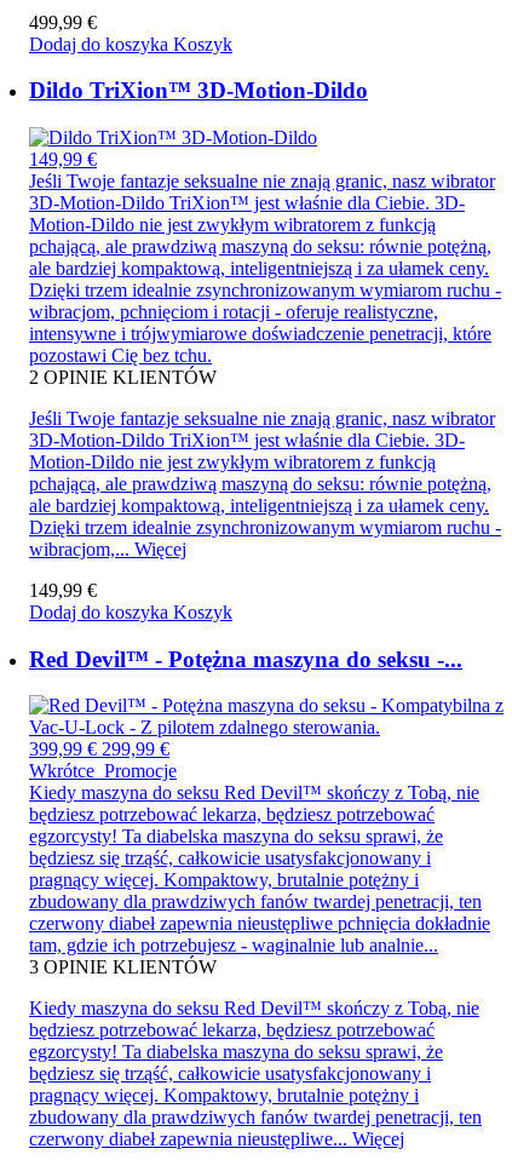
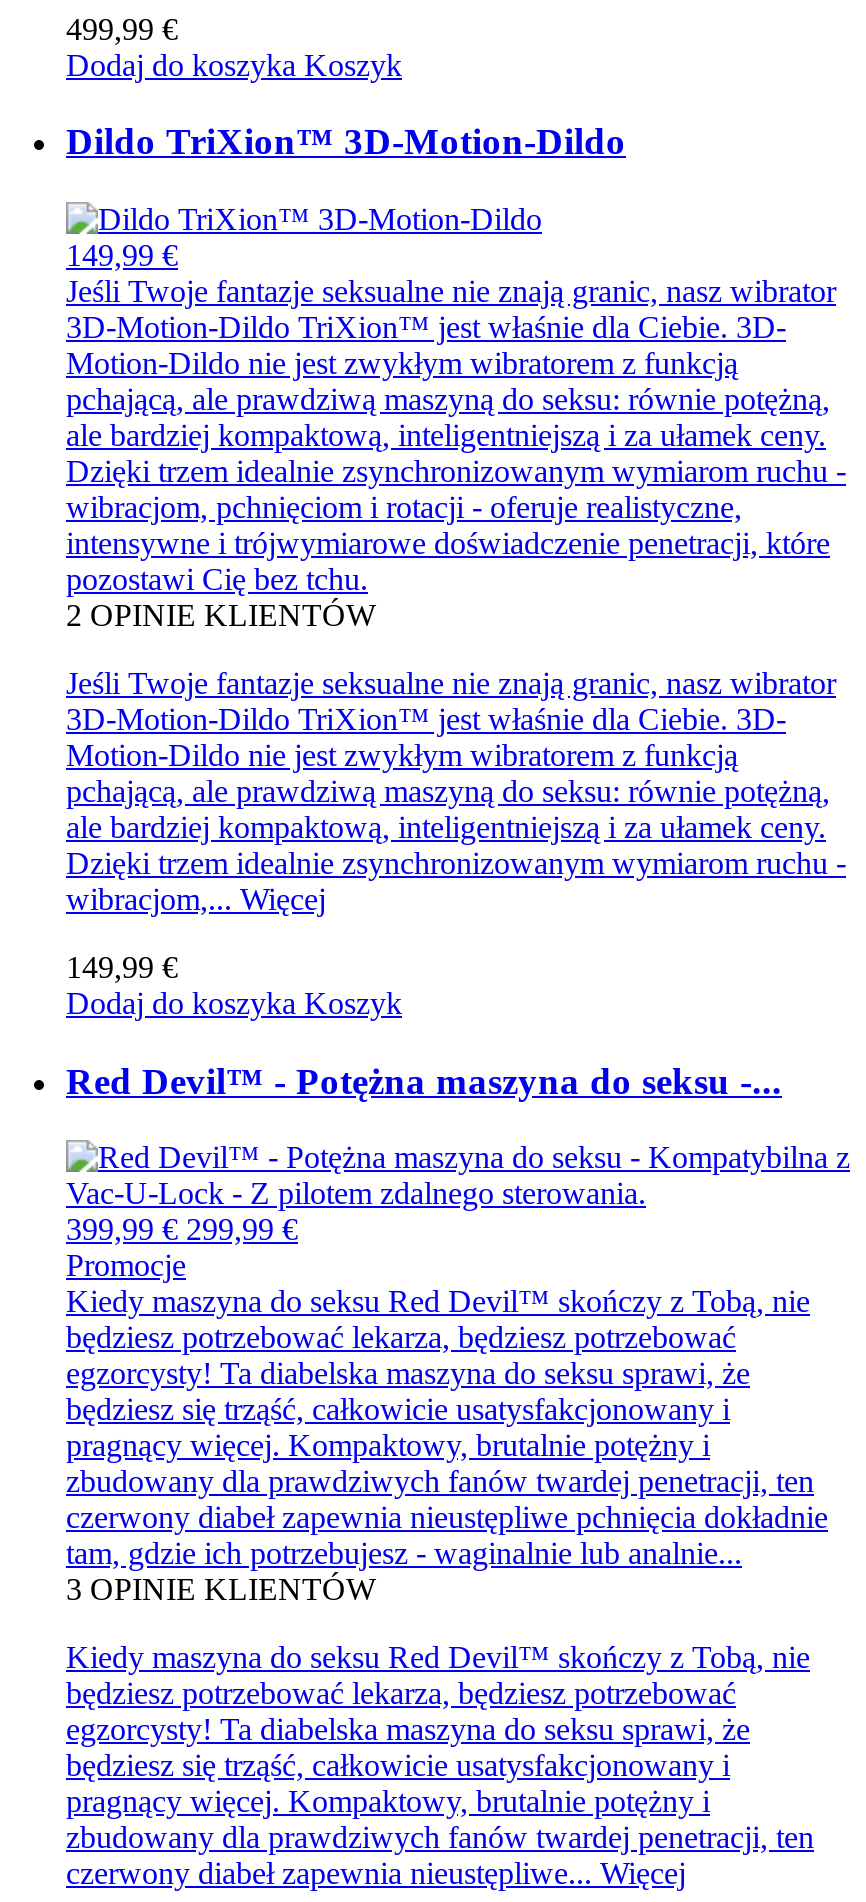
[29,761,177,781] Wkrótce Promocje -> [66,1249,186,1283] Promocje

